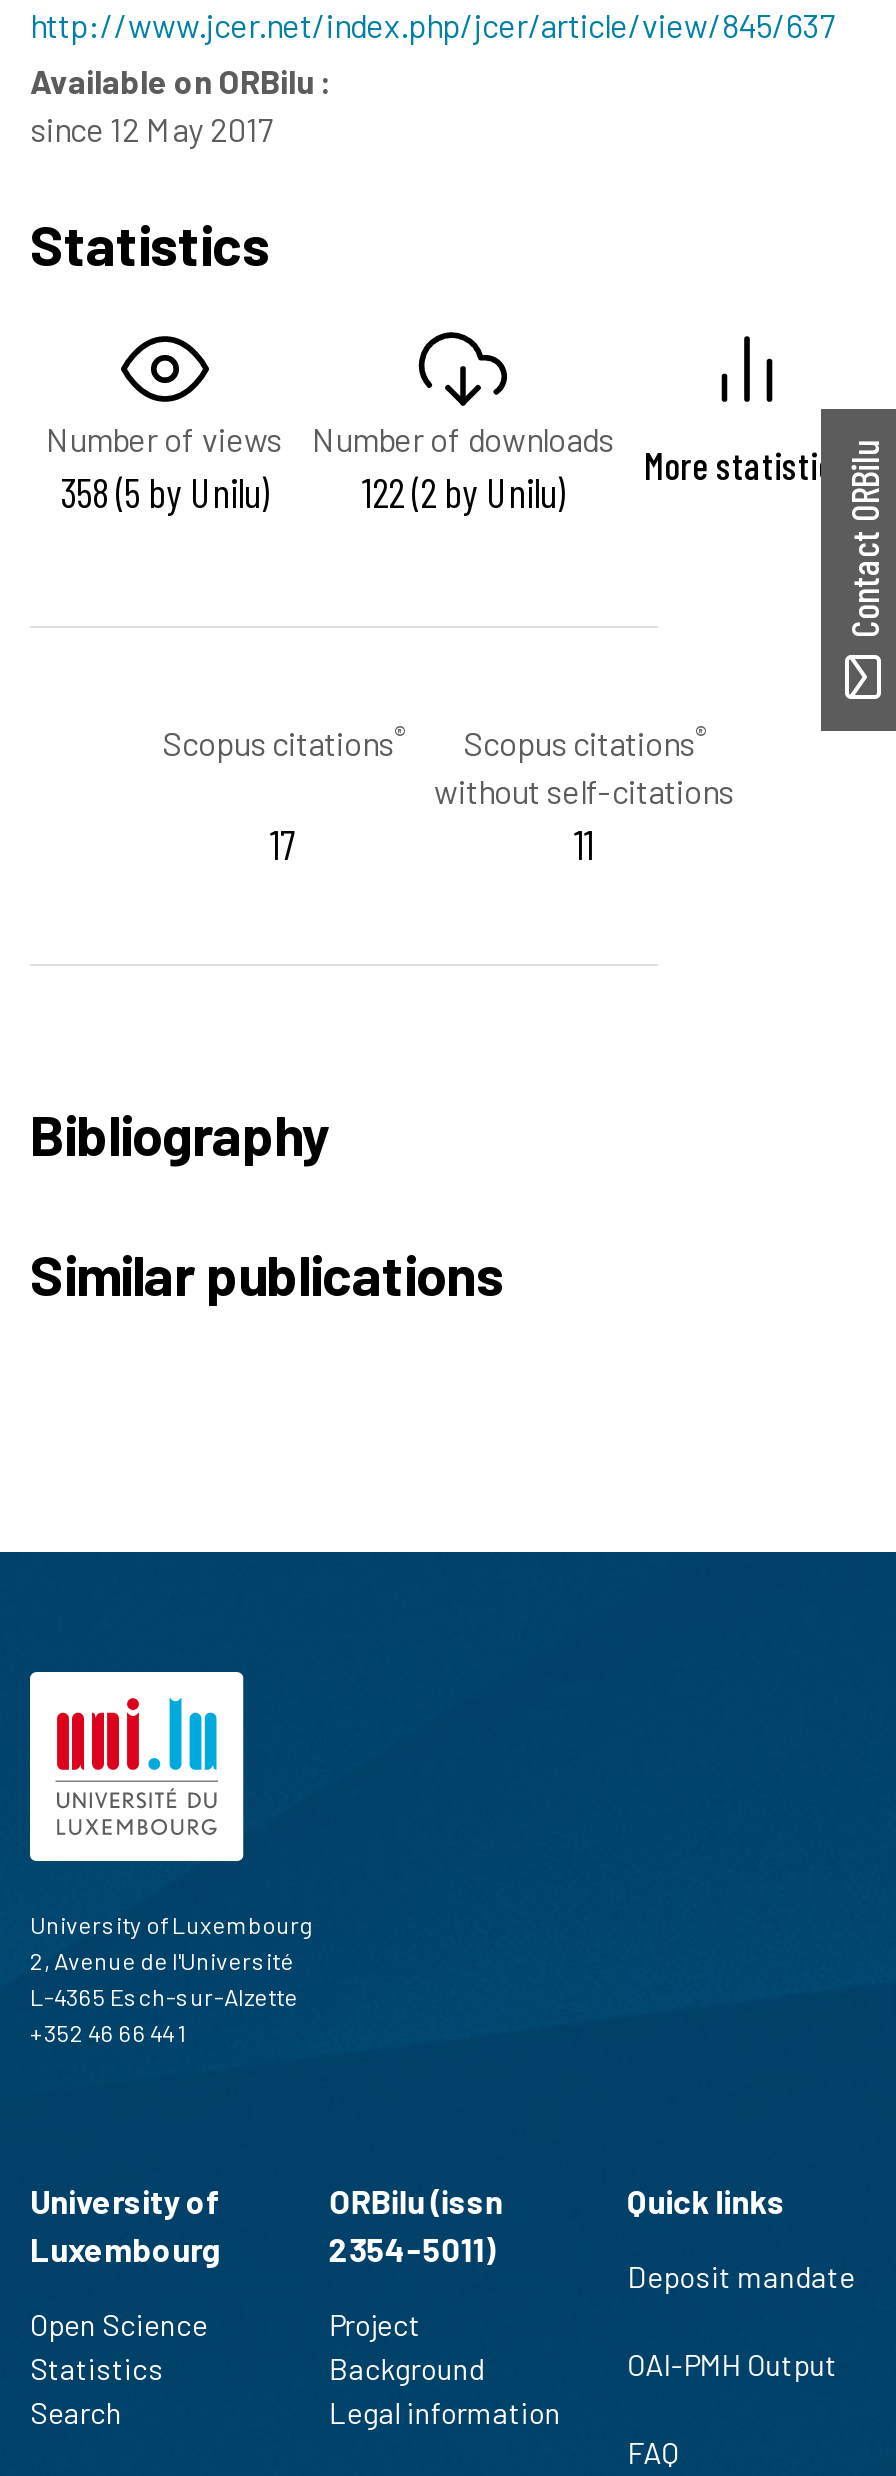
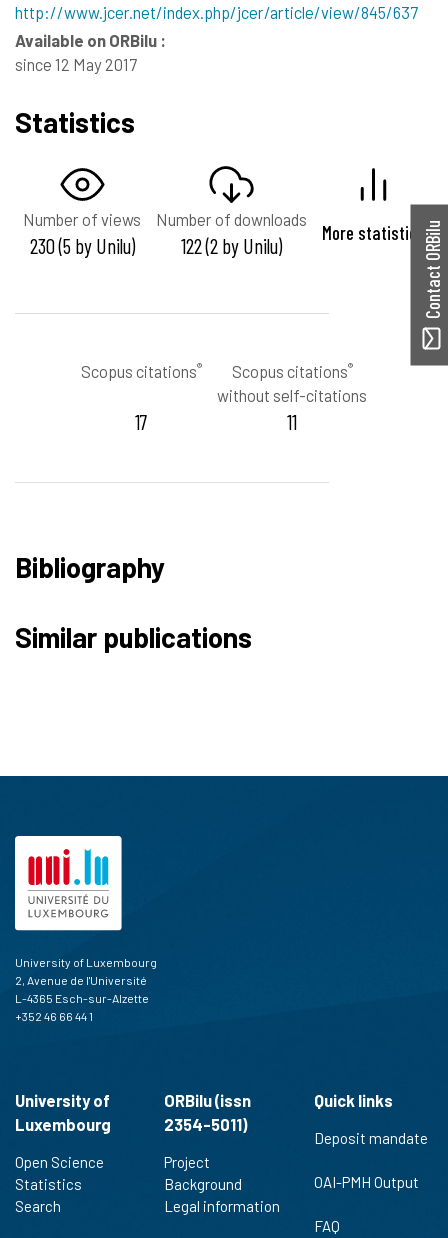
[60,465,268,515] 358 (5 by Unilu) -> [29,232,134,257] 230 (5 by Unilu)

